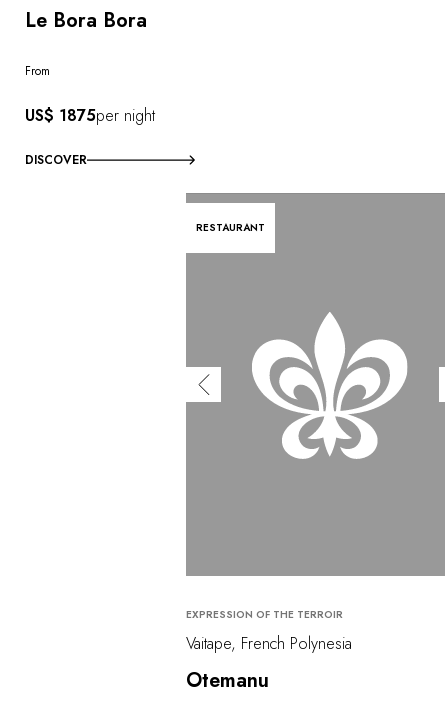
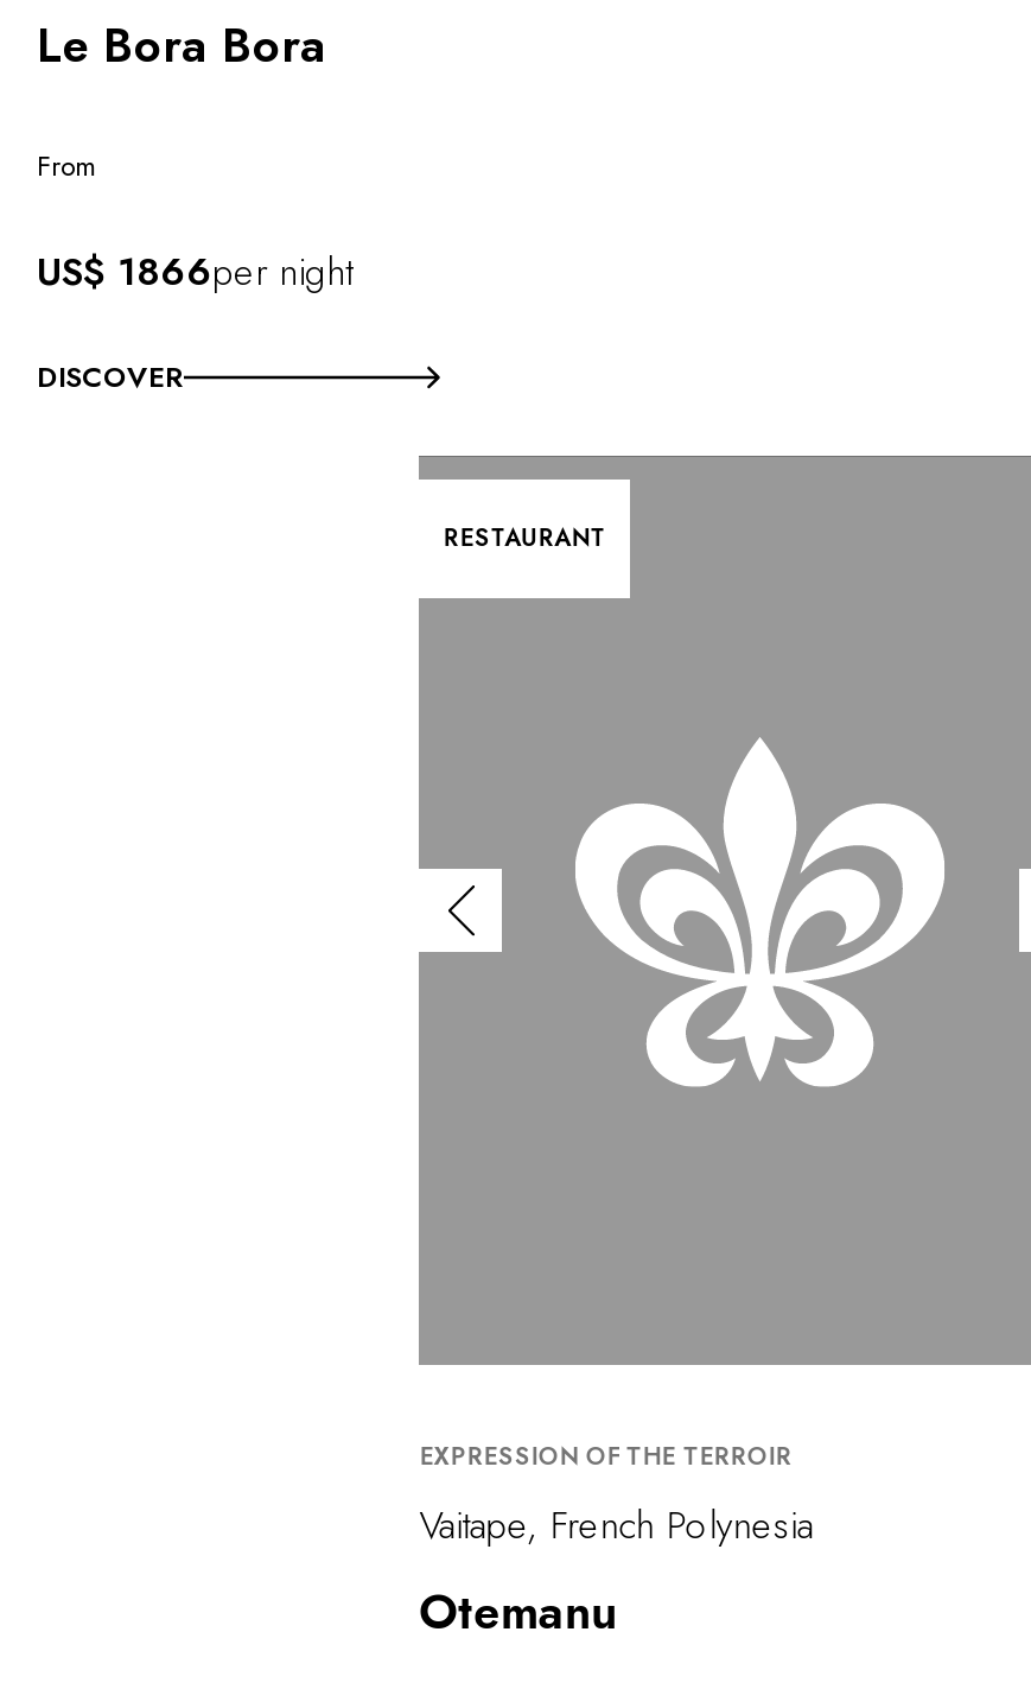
[25,104,155,127] US$ 1875per night -> [37,244,352,299] US$ 1866per night

